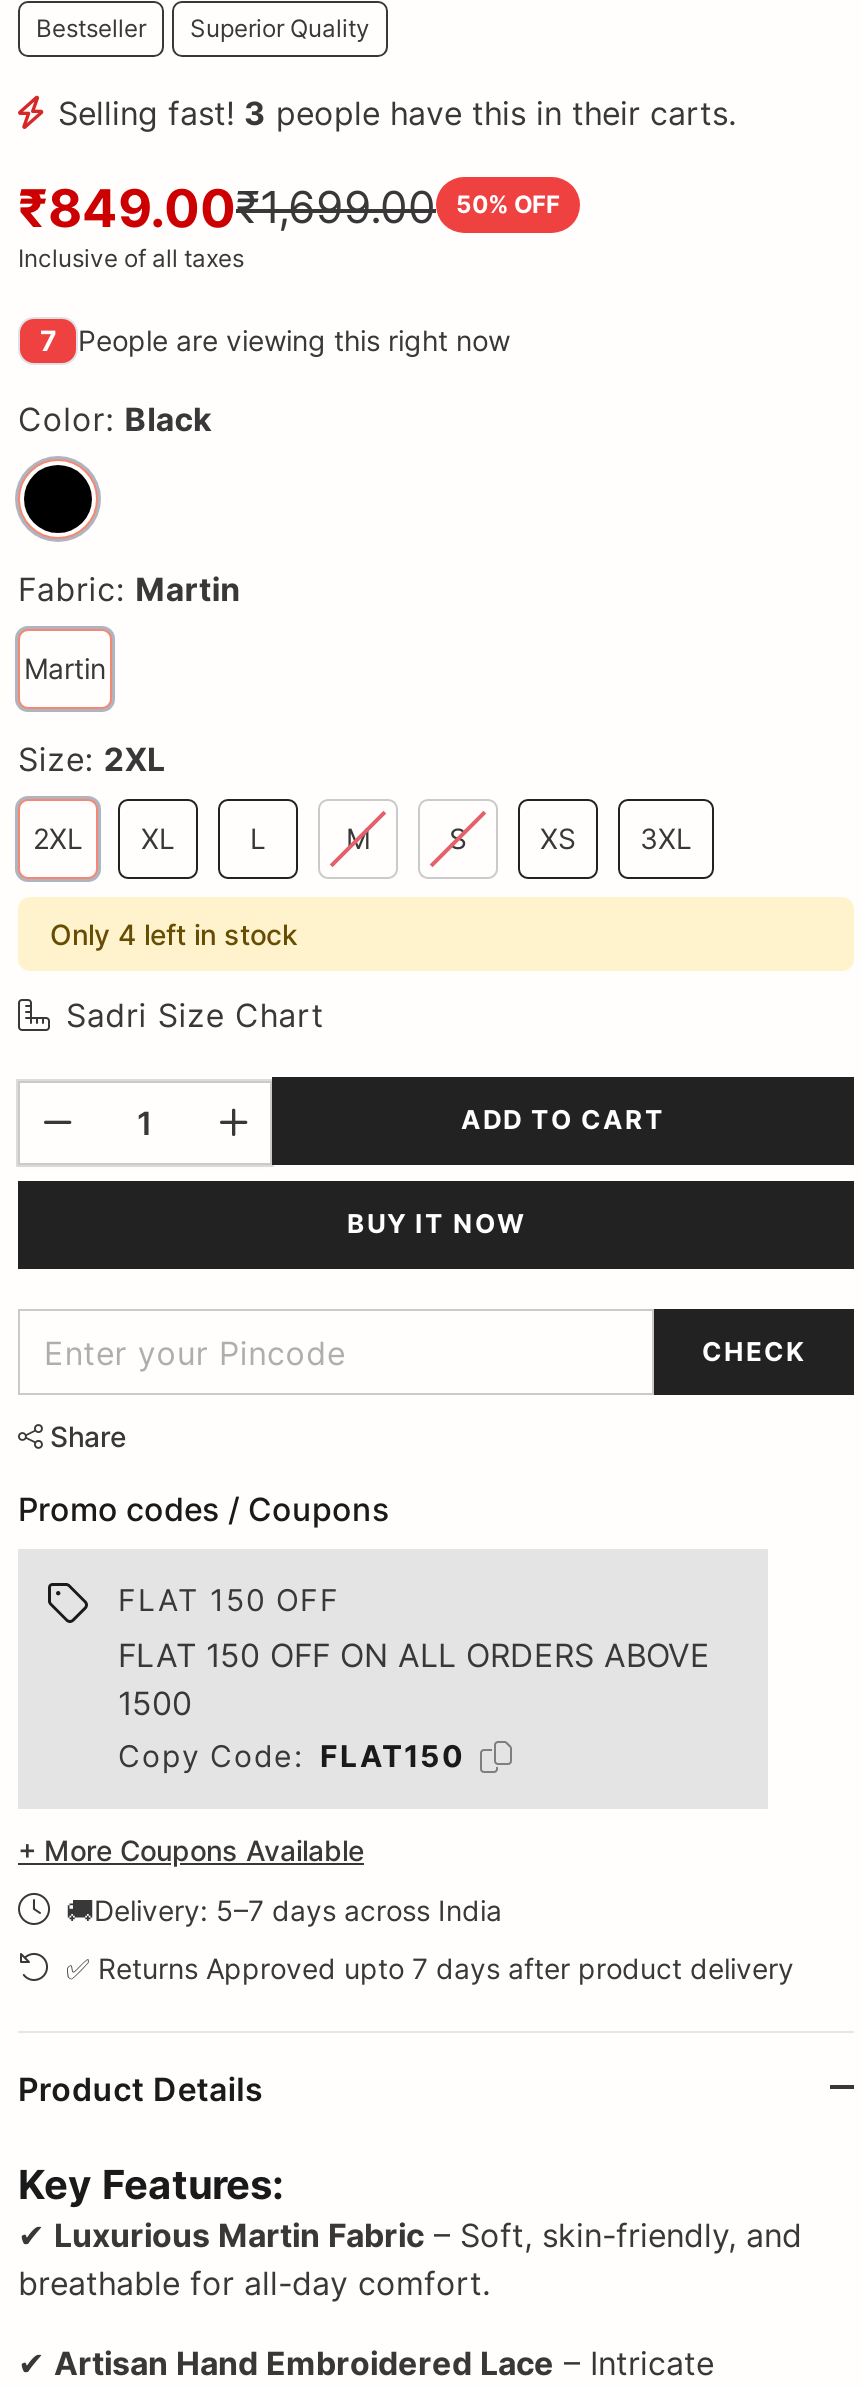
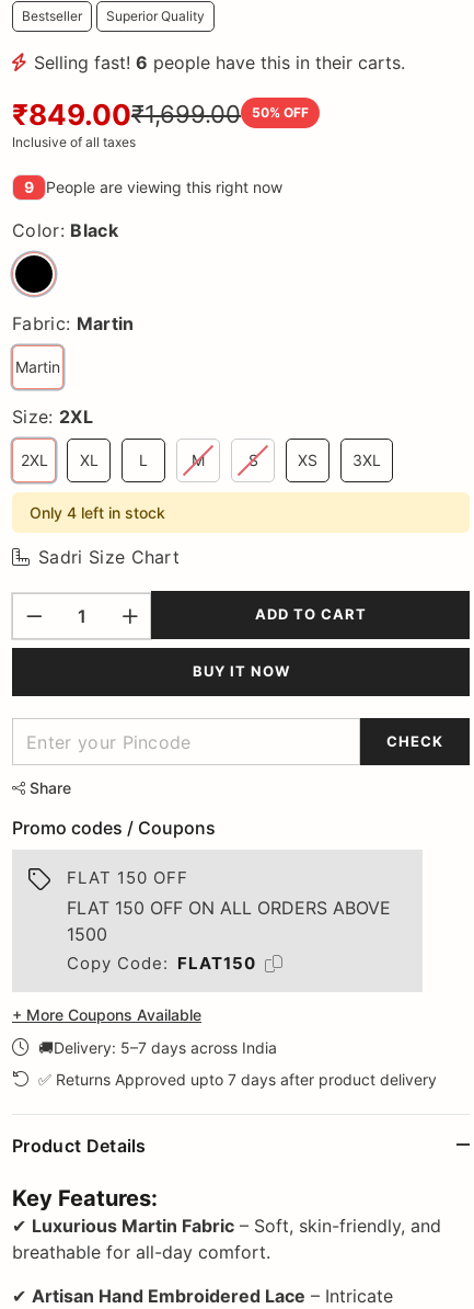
[58,93,736,133] Selling fast! 3 people have this in their carts. -> [34,52,405,73] Selling fast! 6 people have this in their carts.
[40,323,510,358] 7 People are viewing this right now -> [24,178,282,197] 9 People are viewing this right now

